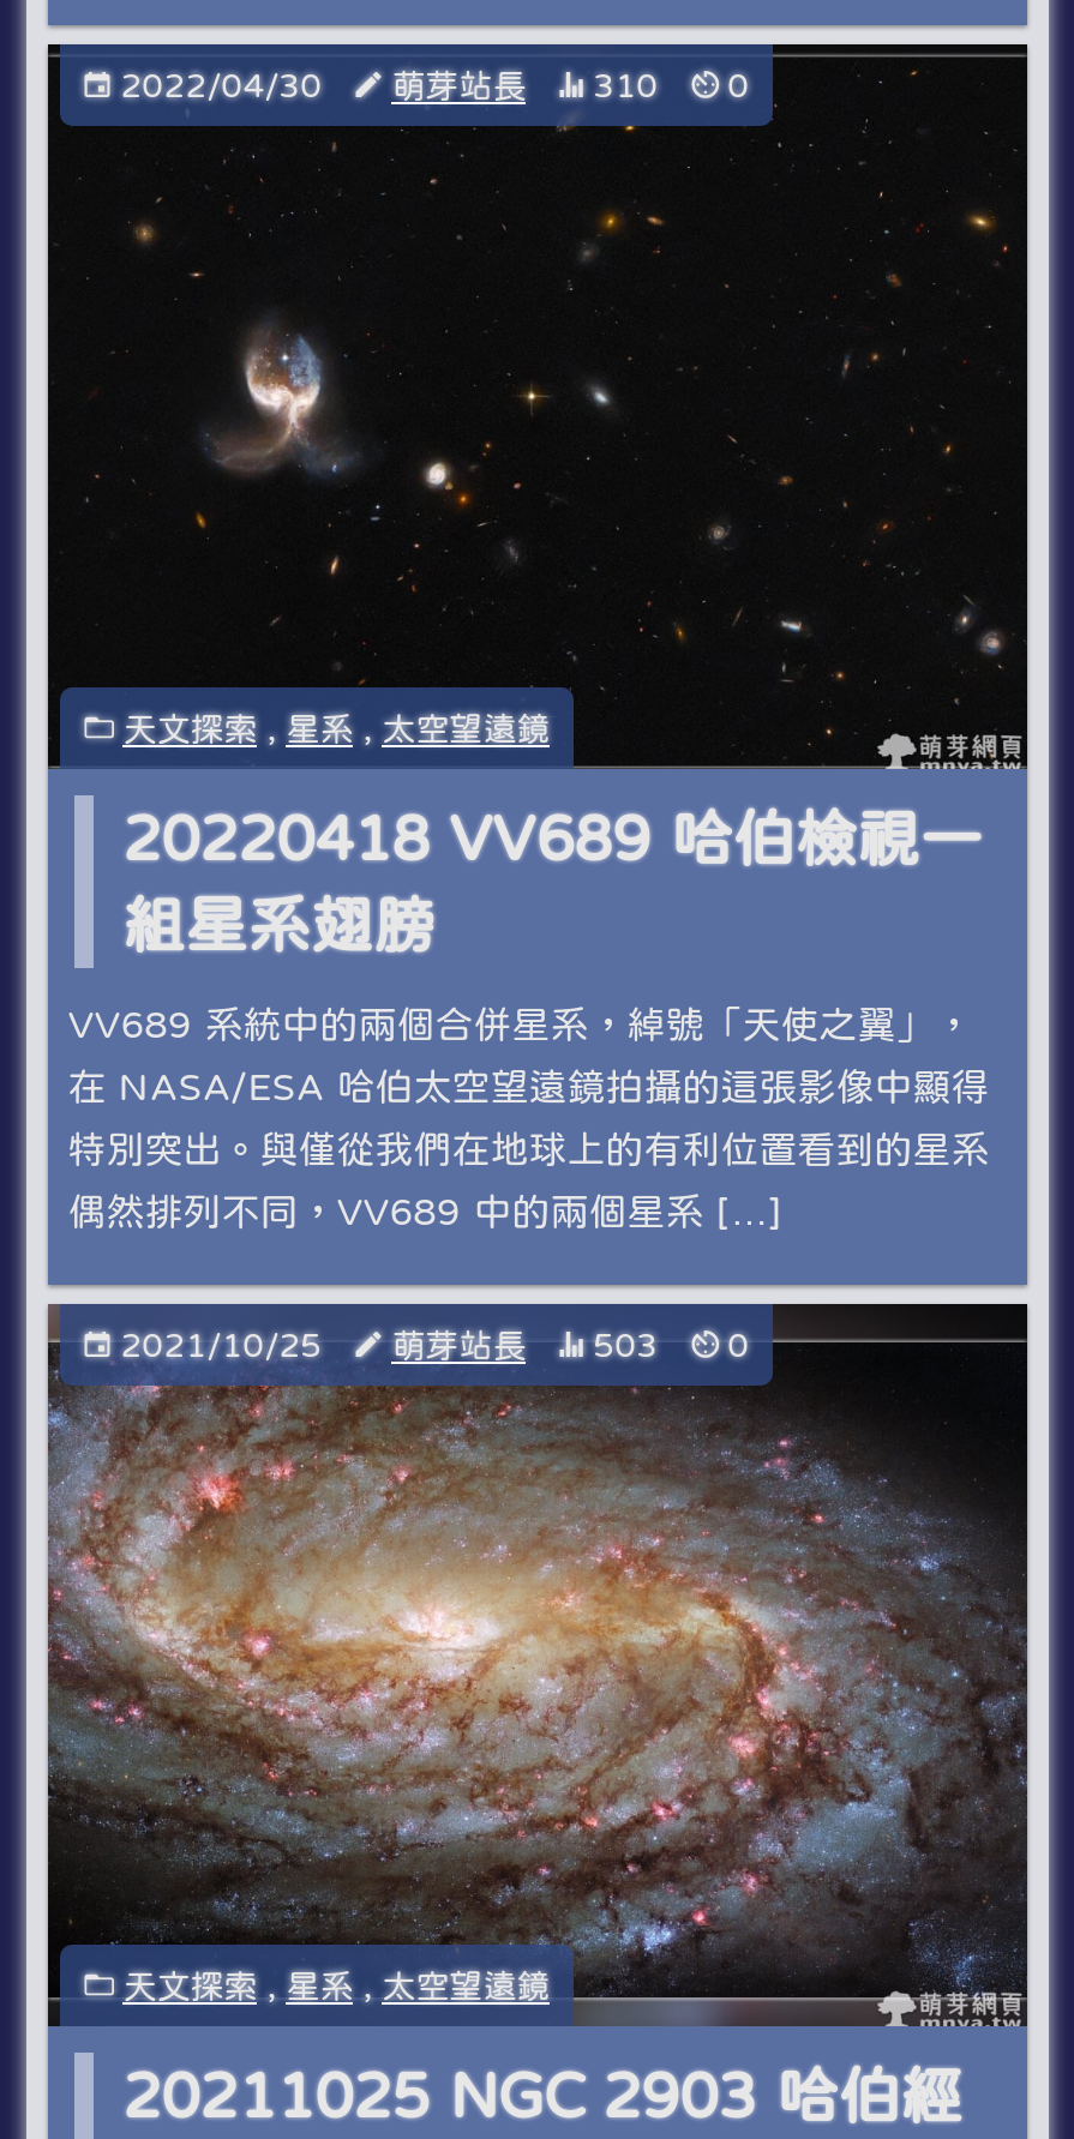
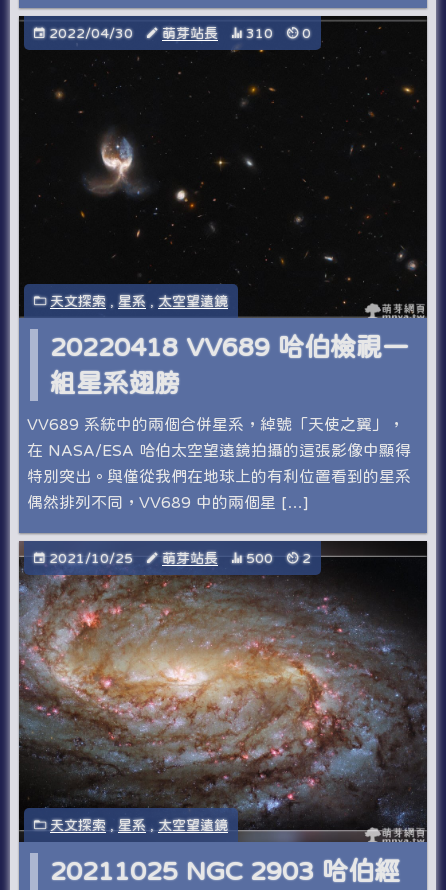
[68,1190,780,1228] 偶然排列不同，VV689 中的兩個星系 […] -> [27,493,308,509] 偶然排列不同，VV689 中的兩個星 […]
[584,1327,658,1360] 503 -> [242,550,273,564] 500
[718,1327,749,1360] 0 -> [298,550,311,564] 2

